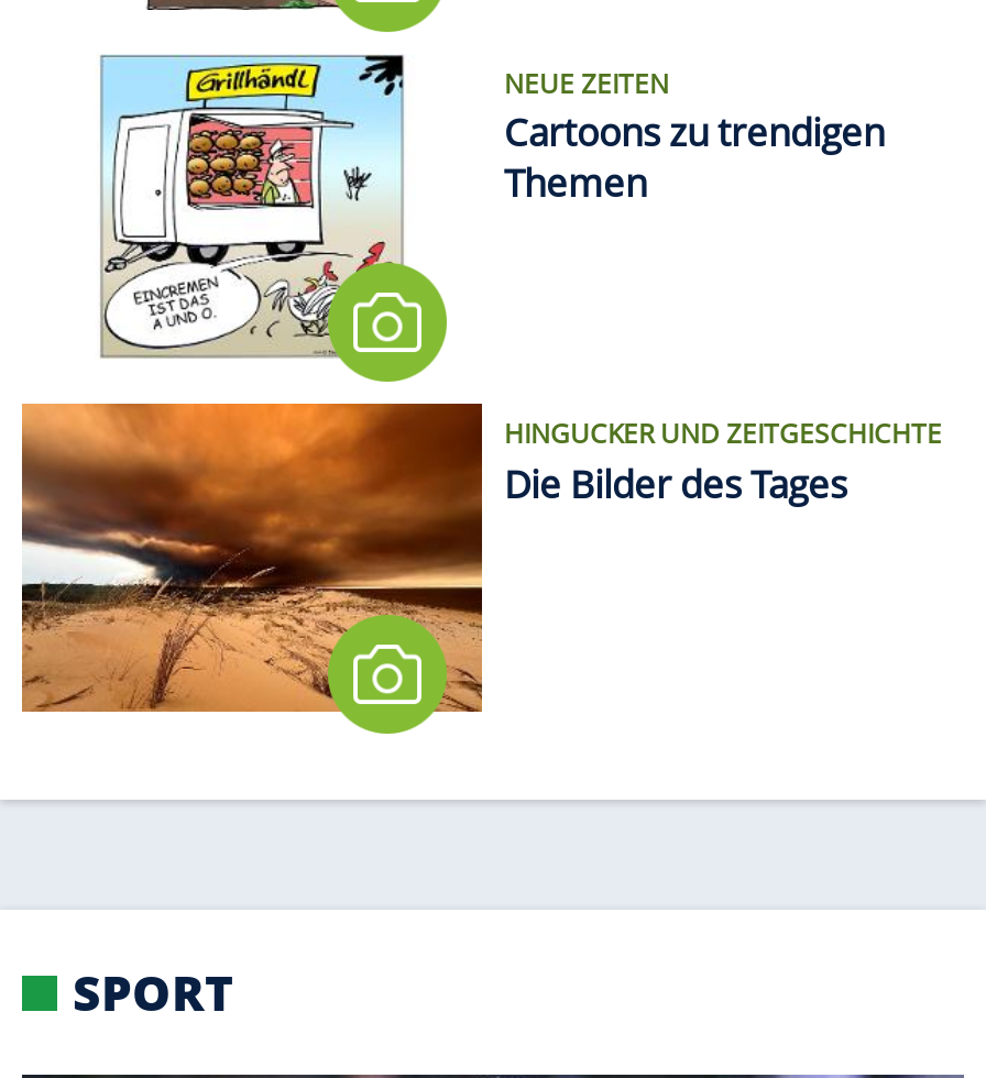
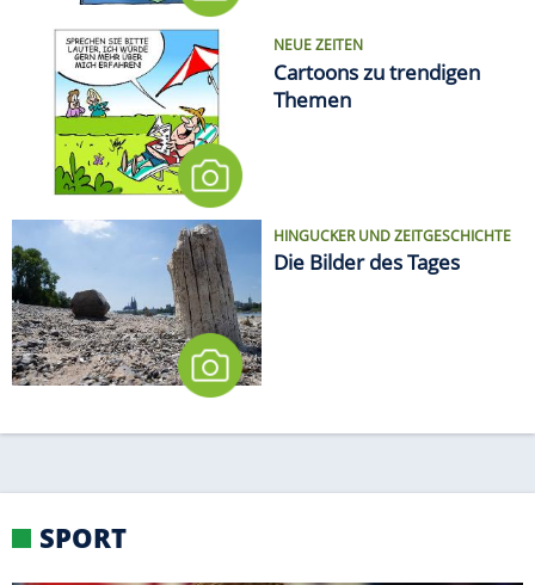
[101,53,405,356] [image] -> [54,29,223,195] [image]
[20,400,484,713] [image] -> [11,218,263,387] [image]

